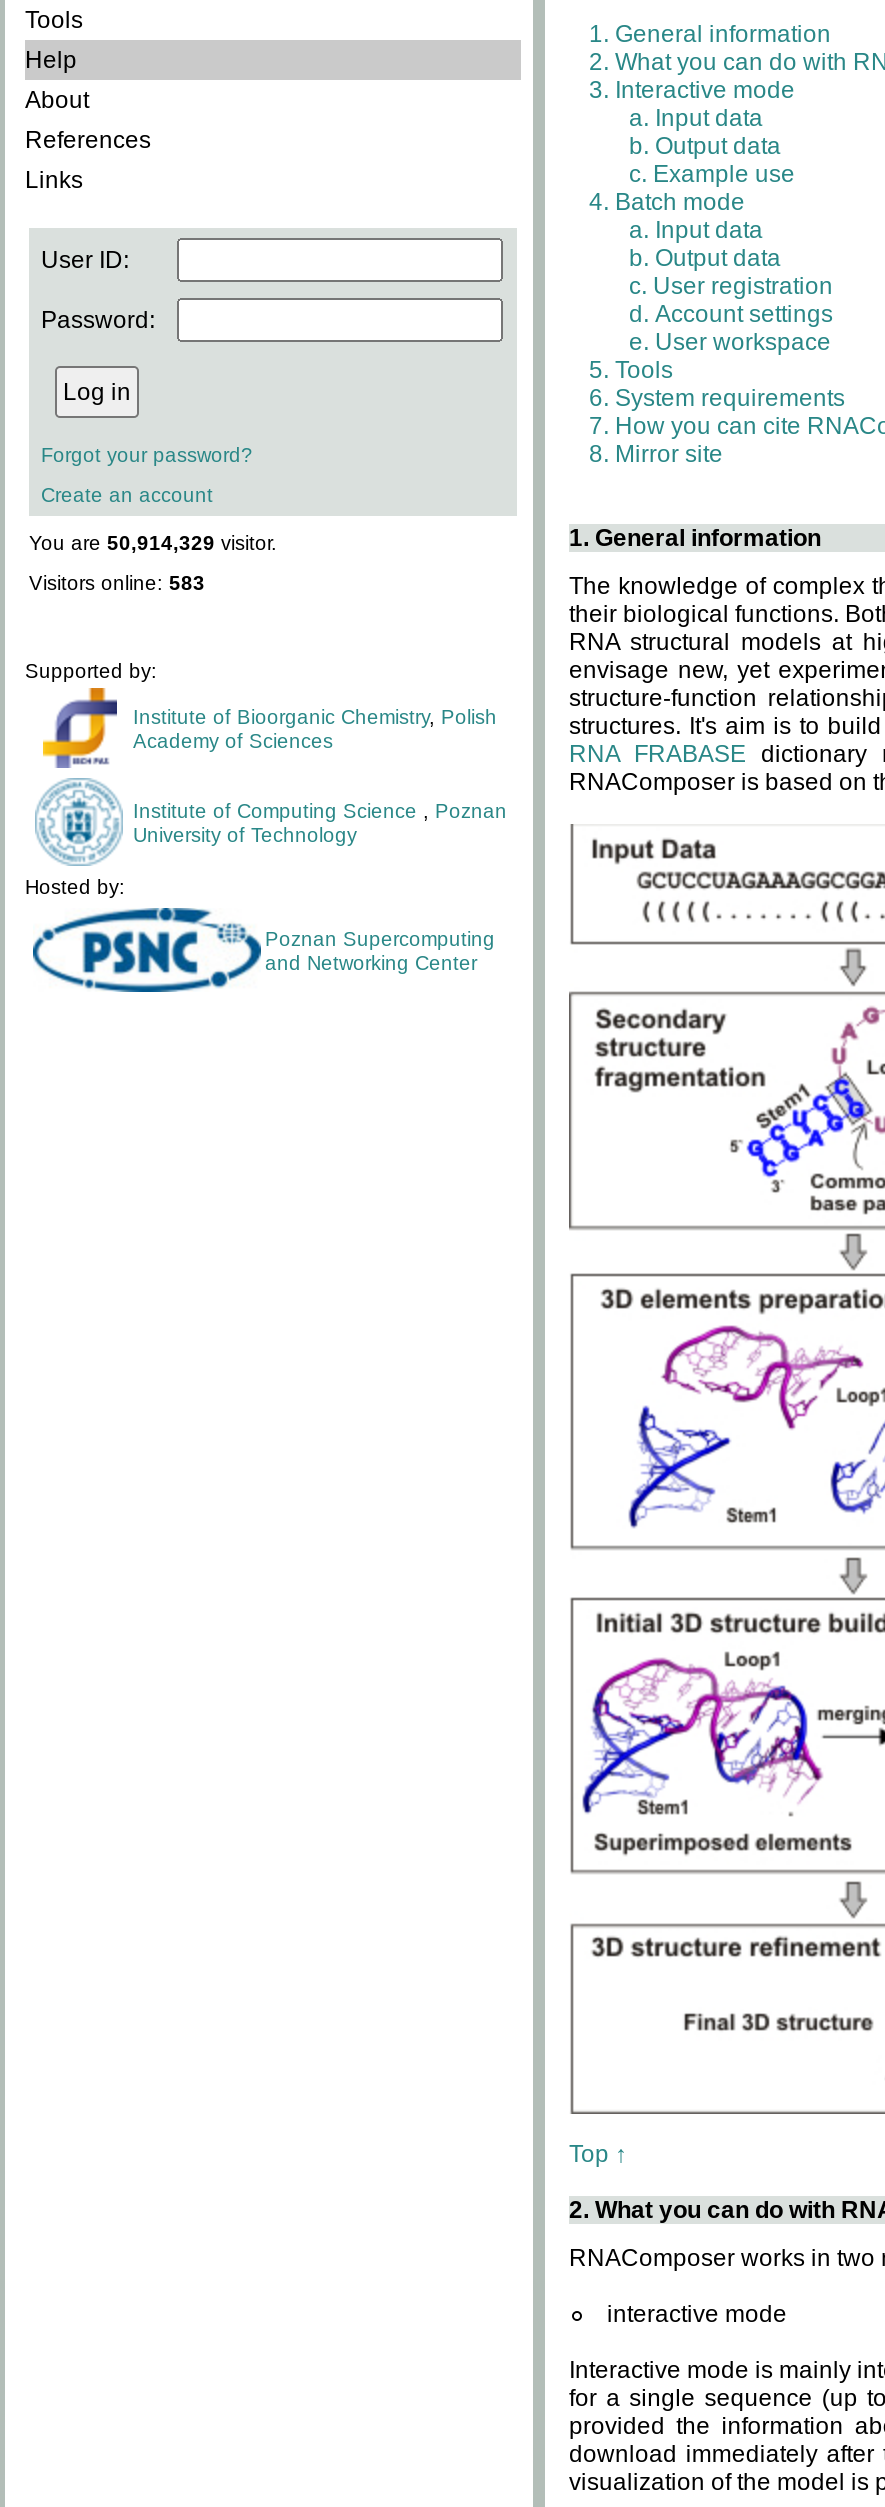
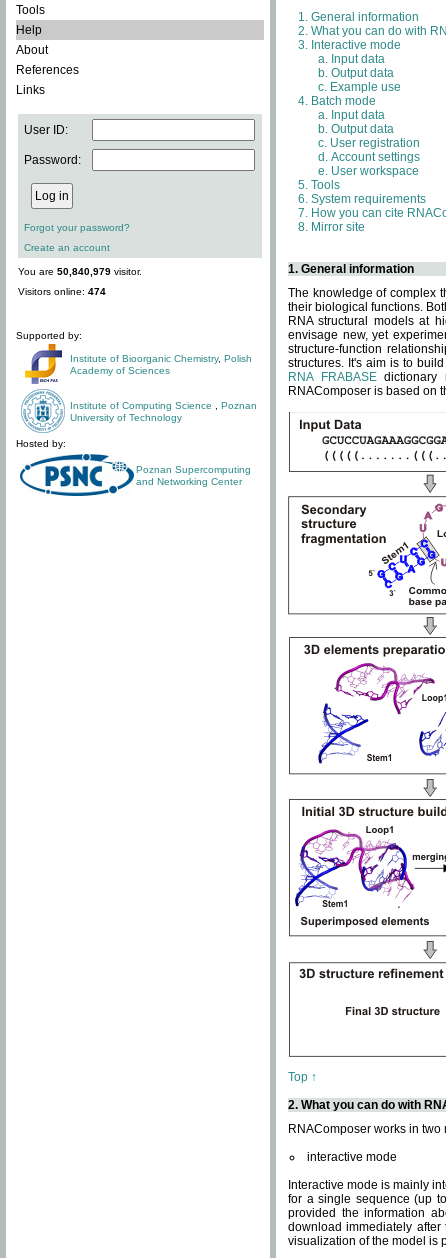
[29,532,277,554] You are 50,914,329 visitor. -> [18,266,142,277] You are 50,840,979 visitor.
[29,572,205,594] Visitors online: 583 -> [18,286,106,297] Visitors online: 474

